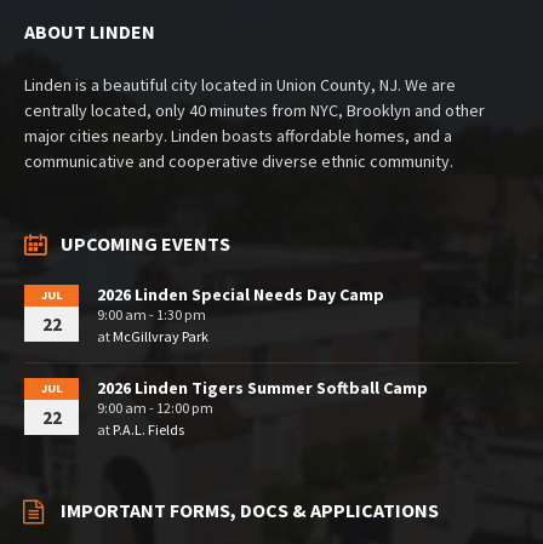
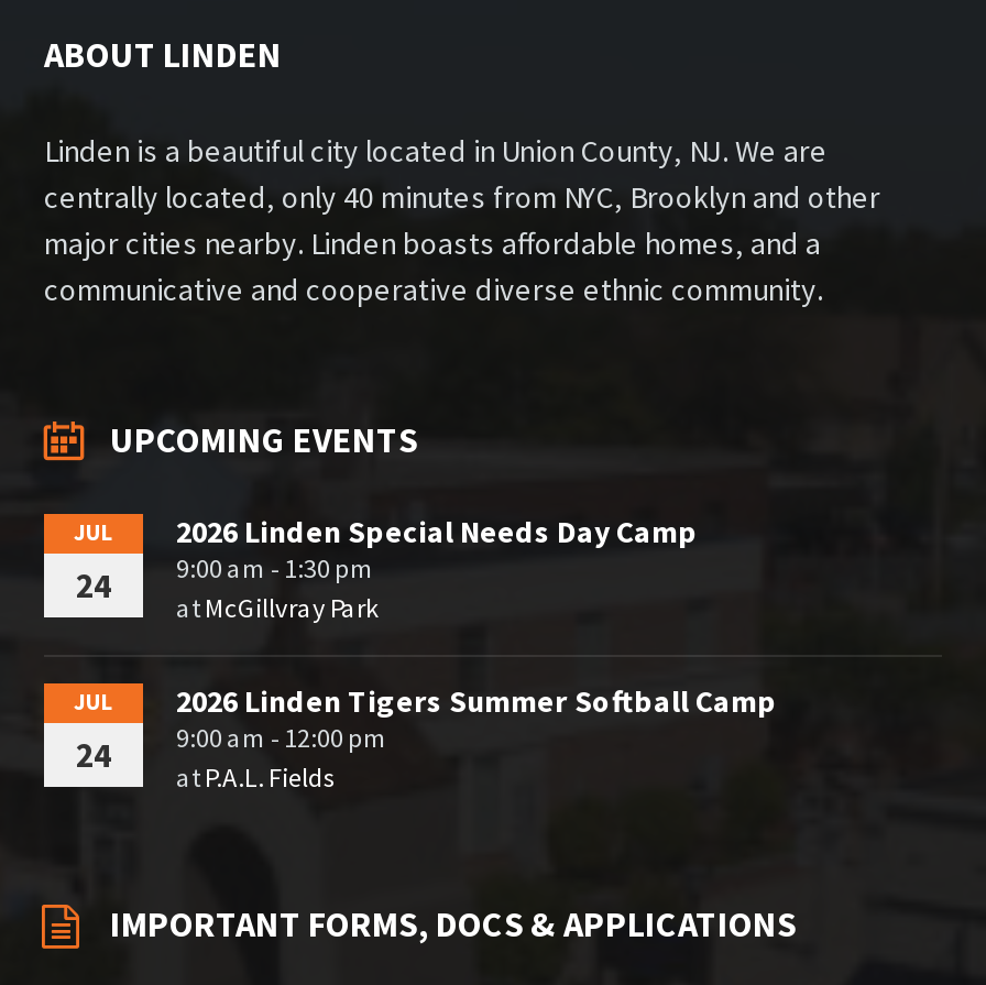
[42,306,206,336] 22 9:00 am - 1:30 pm -> [76,552,374,607] 24 9:00 am - 1:30 pm
[42,399,213,429] 22 9:00 am - 12:00 pm -> [76,722,387,777] 24 9:00 am - 12:00 pm

